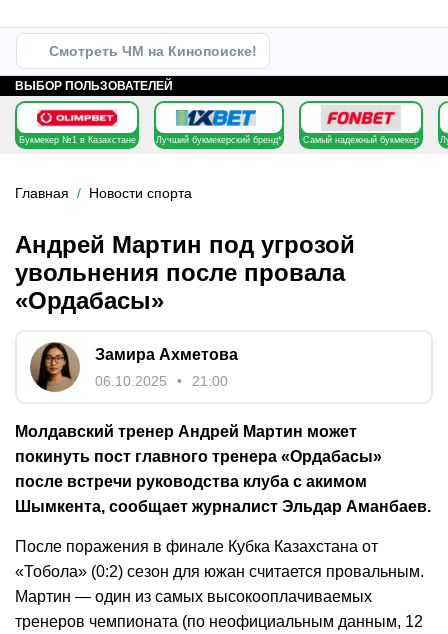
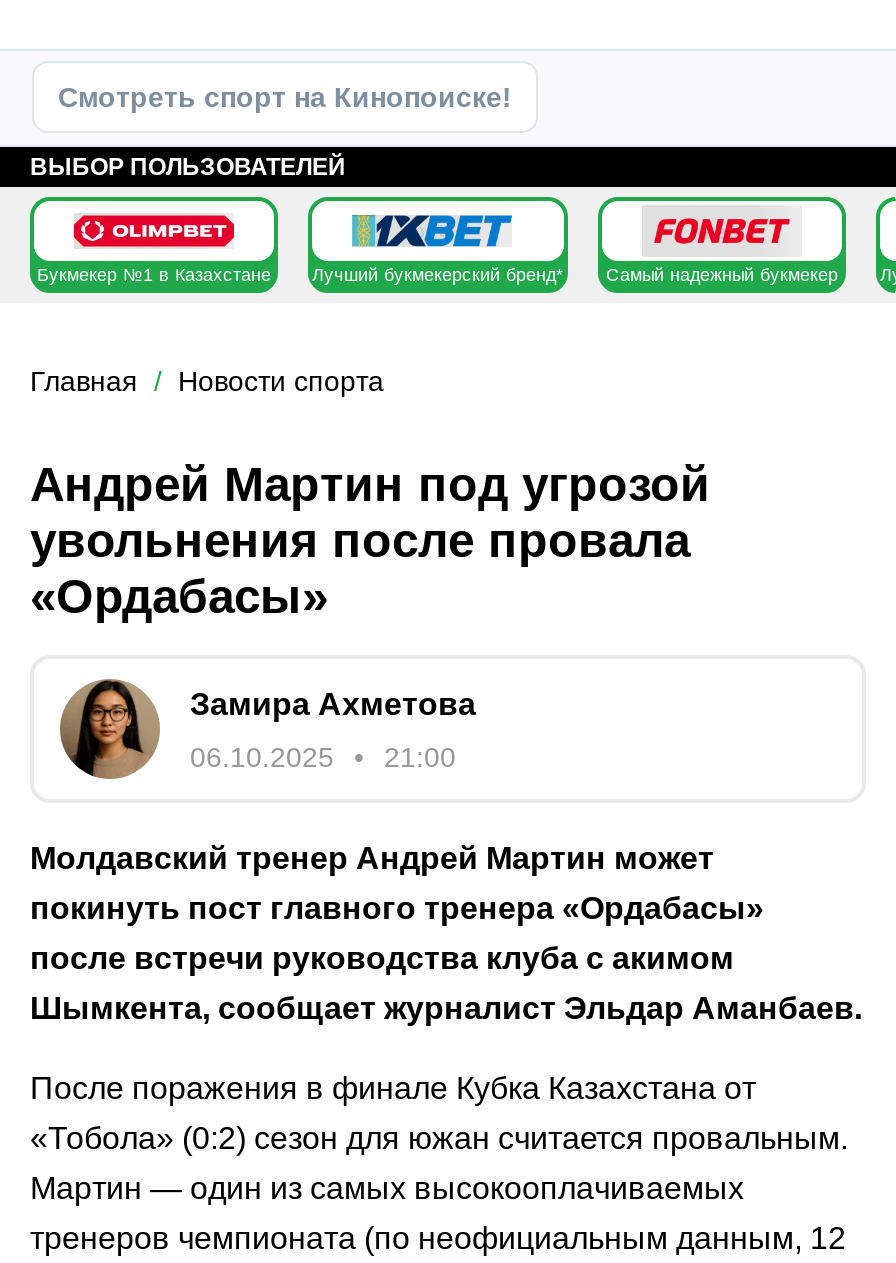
[49,43,257,59] Смотреть ЧМ на Кинопоиске! -> [58,81,512,113] Смотреть спорт на Кинопоиске!

